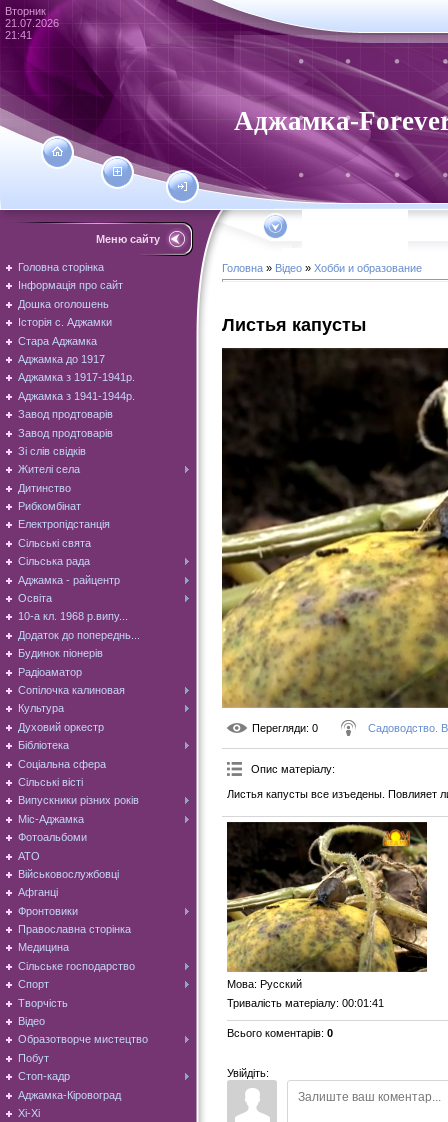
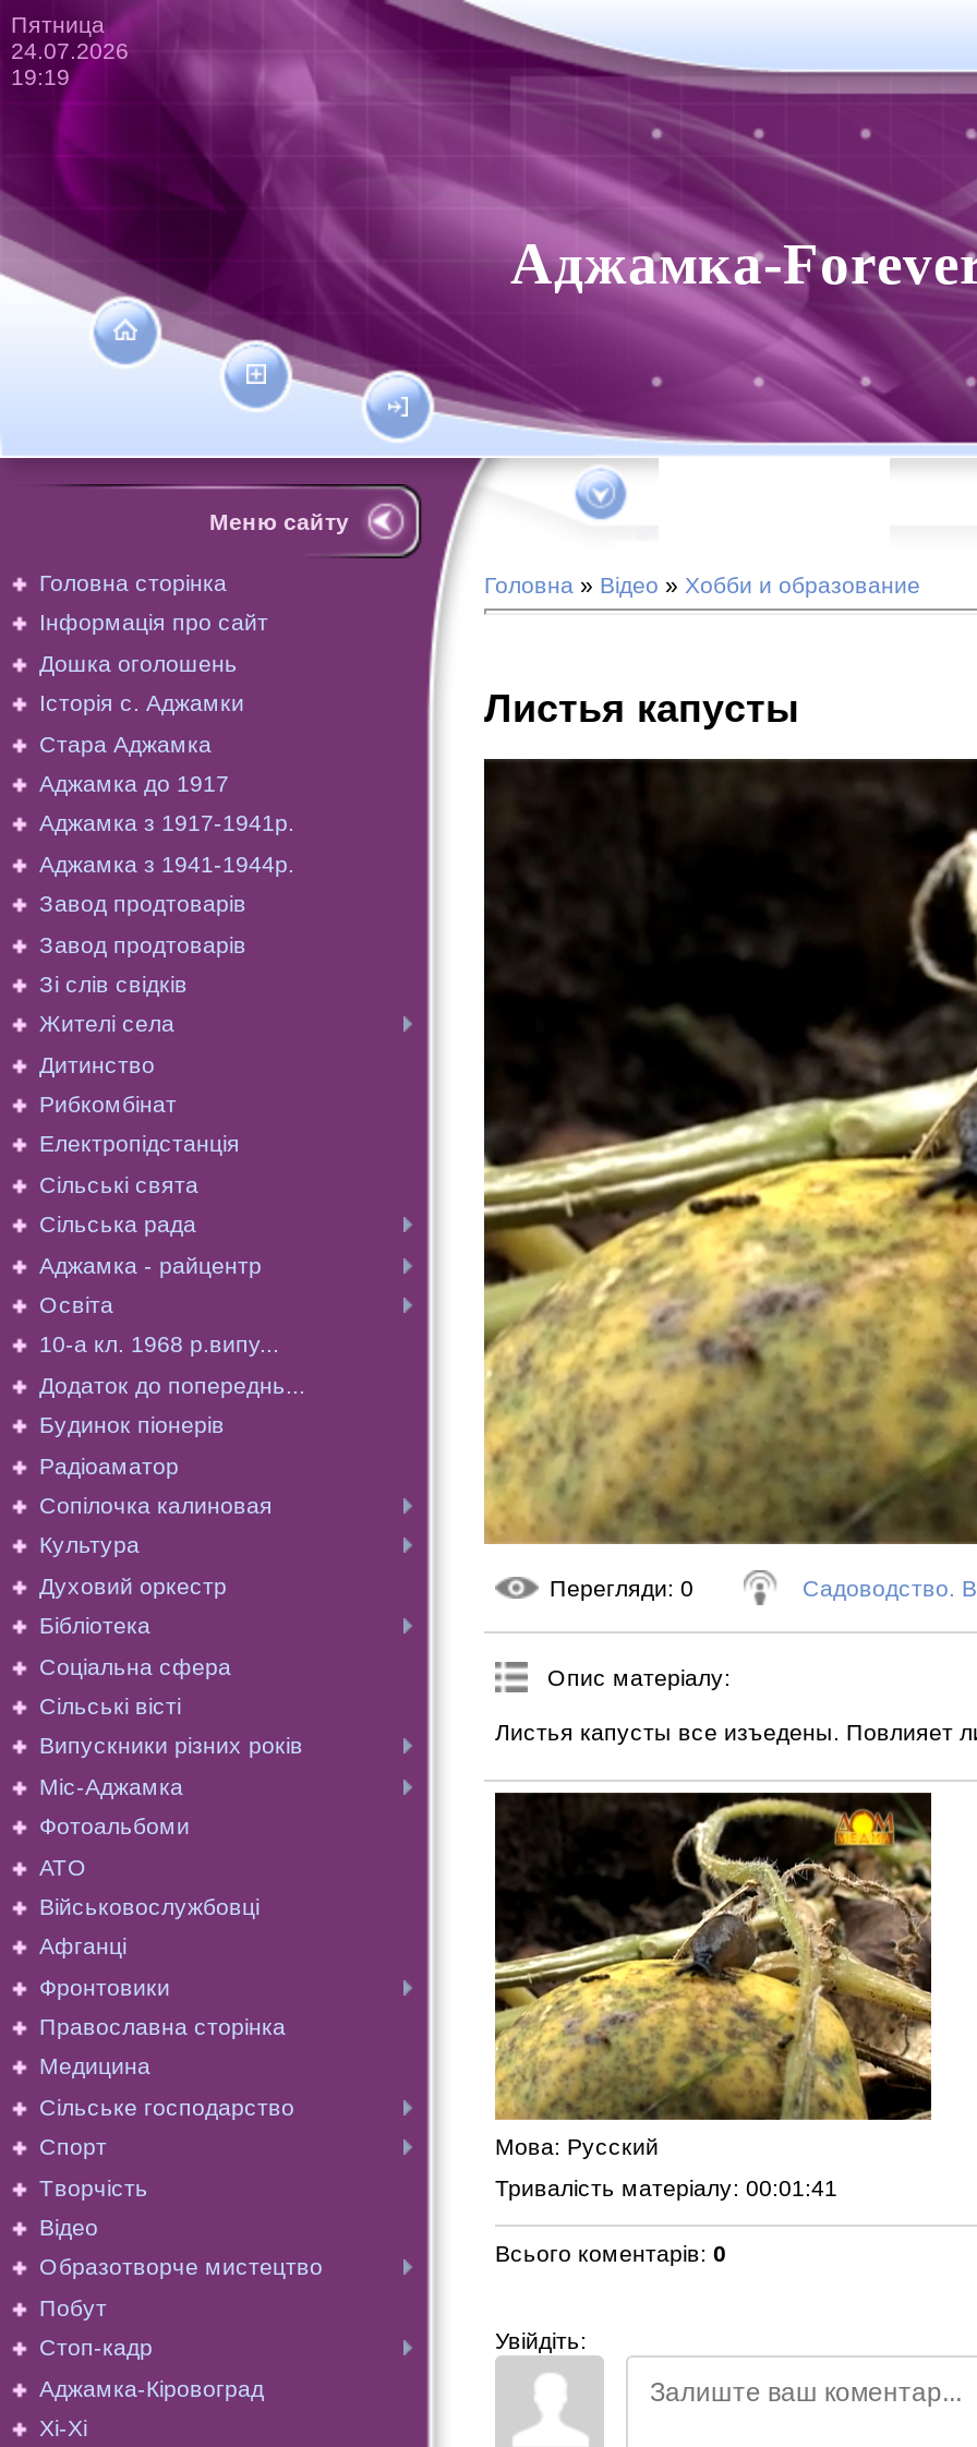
[5,5,59,41] Вторник | 21.07.2026 | 21:41 -> [11,11,129,89] Пятница | 24.07.2026 | 19:19

